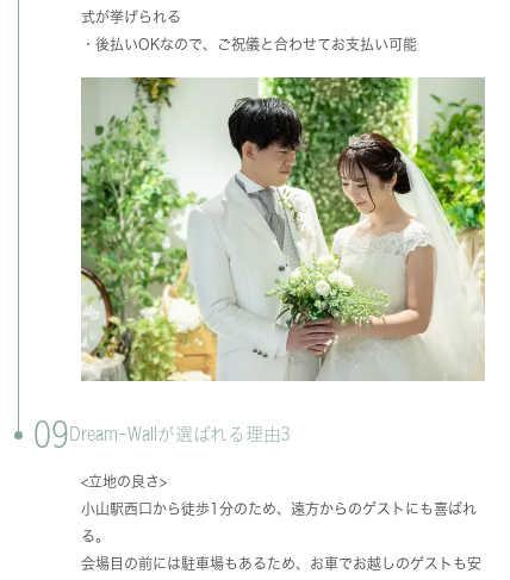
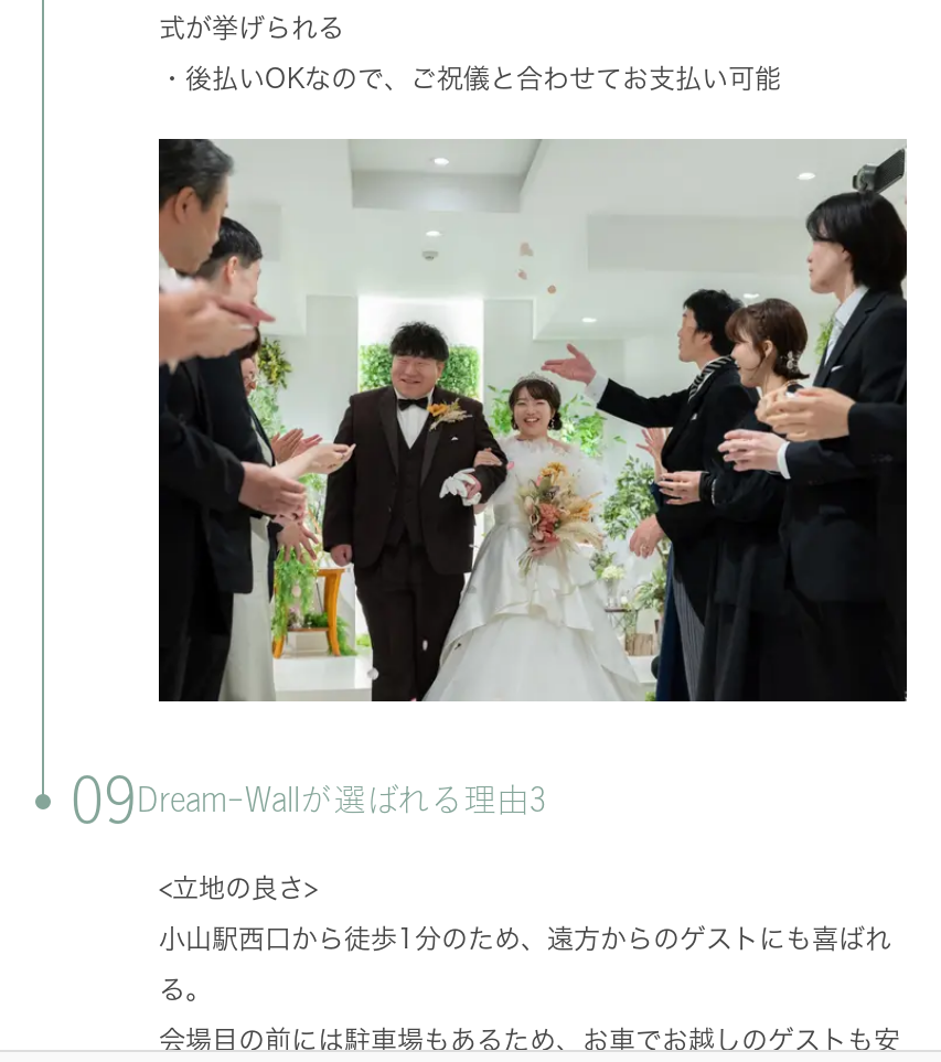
[80,76,486,381] [image] -> [157,139,909,704] [image]

